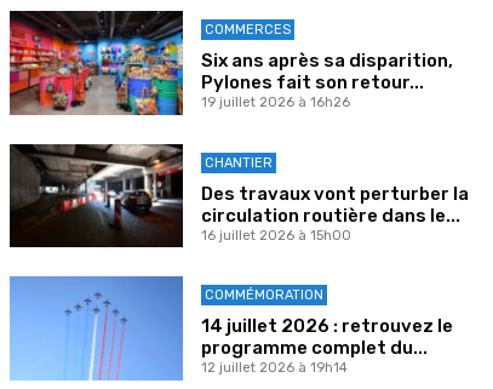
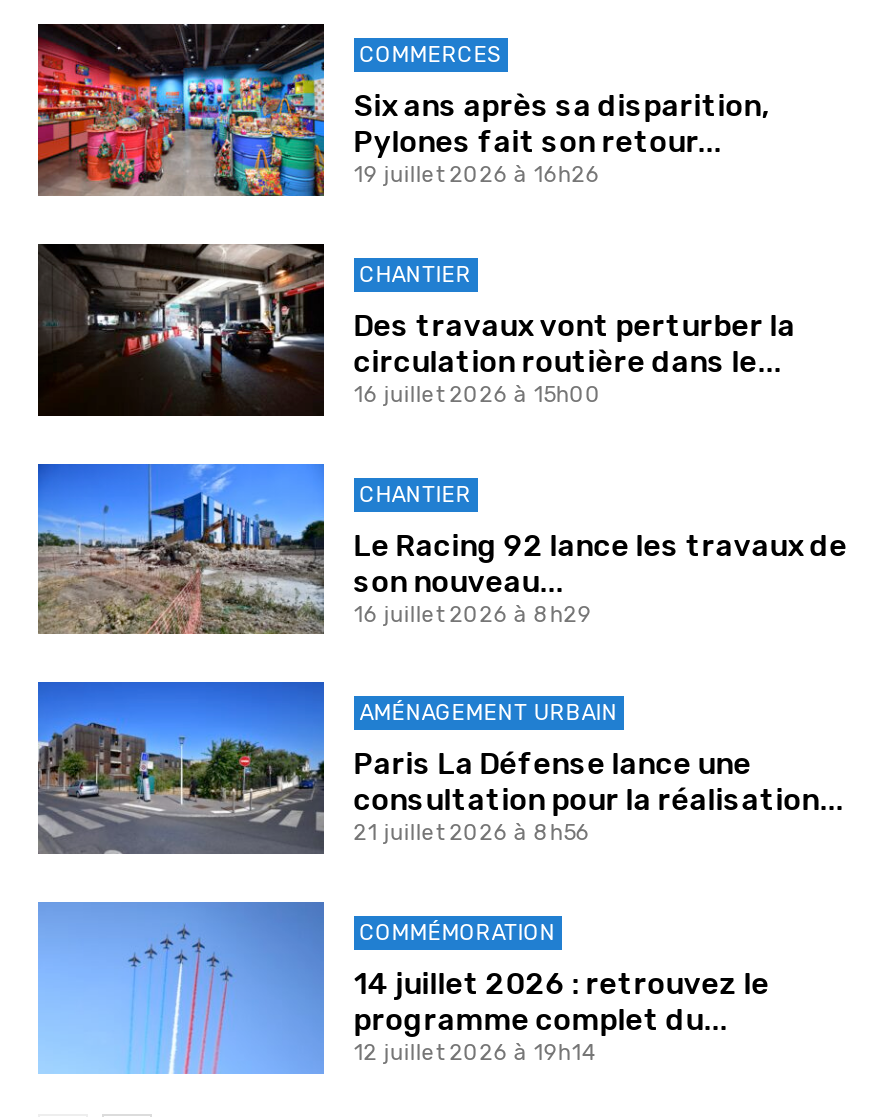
none -> [36,463,848,635] [image] | CHANTIER | Le Racing 92 lance les travaux de | son nouveau... | 16 juillet 2026 à 8h29
none -> [36,679,844,855] [image] | AMÉNAGEMENT URBAIN | Paris La Défense lance une | consultation pour la réalisation... | 21 juillet 2026 à 8h56

